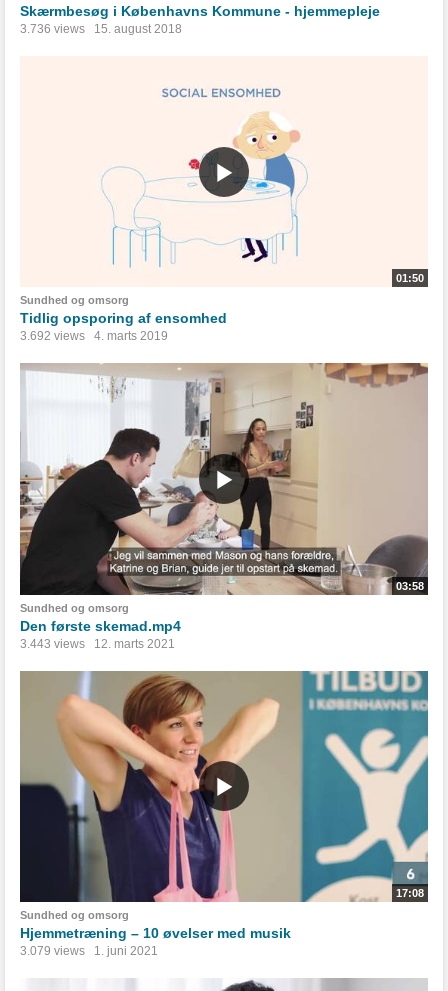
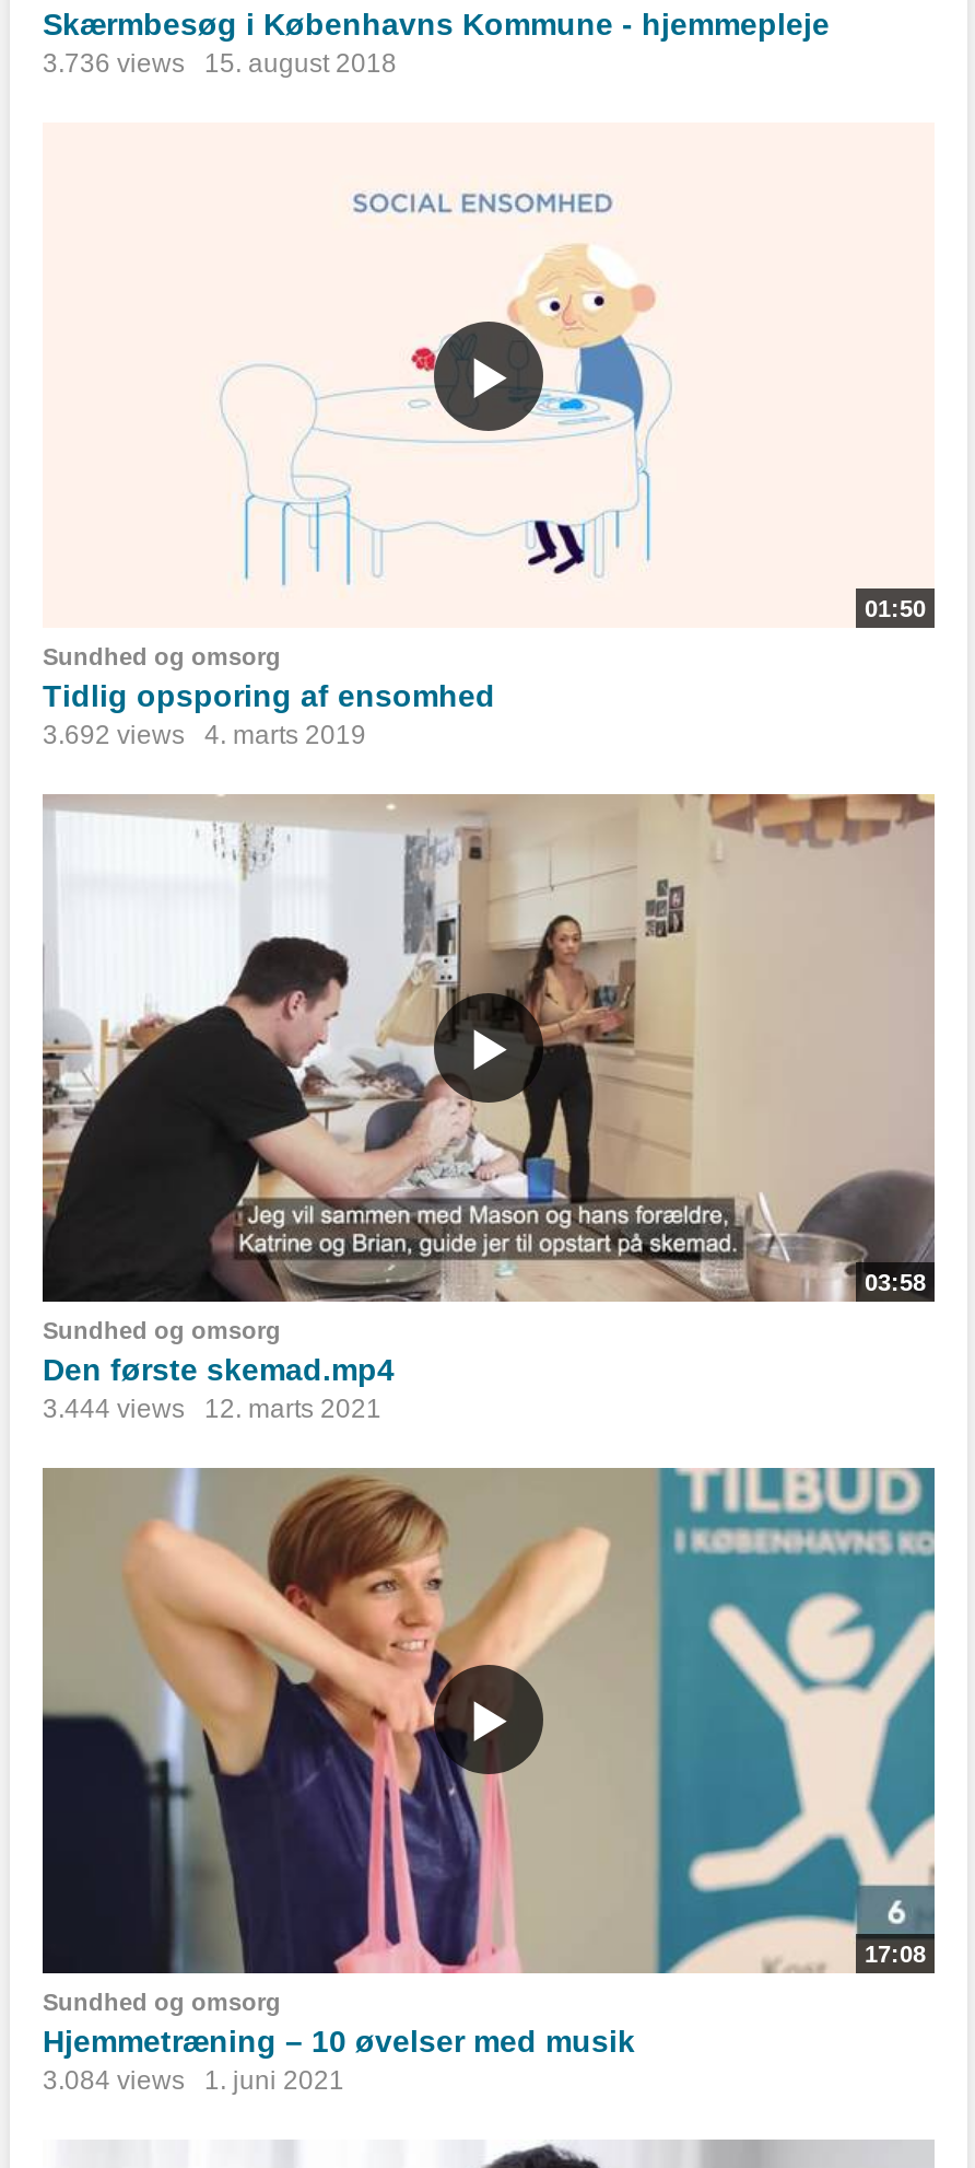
[20,637,175,651] 3.443 views 12. marts 2021 -> [43,1393,381,1423] 3.444 views 12. marts 2021
[20,944,158,958] 3.079 views 1. juni 2021 -> [43,2065,344,2095] 3.084 views 1. juni 2021

